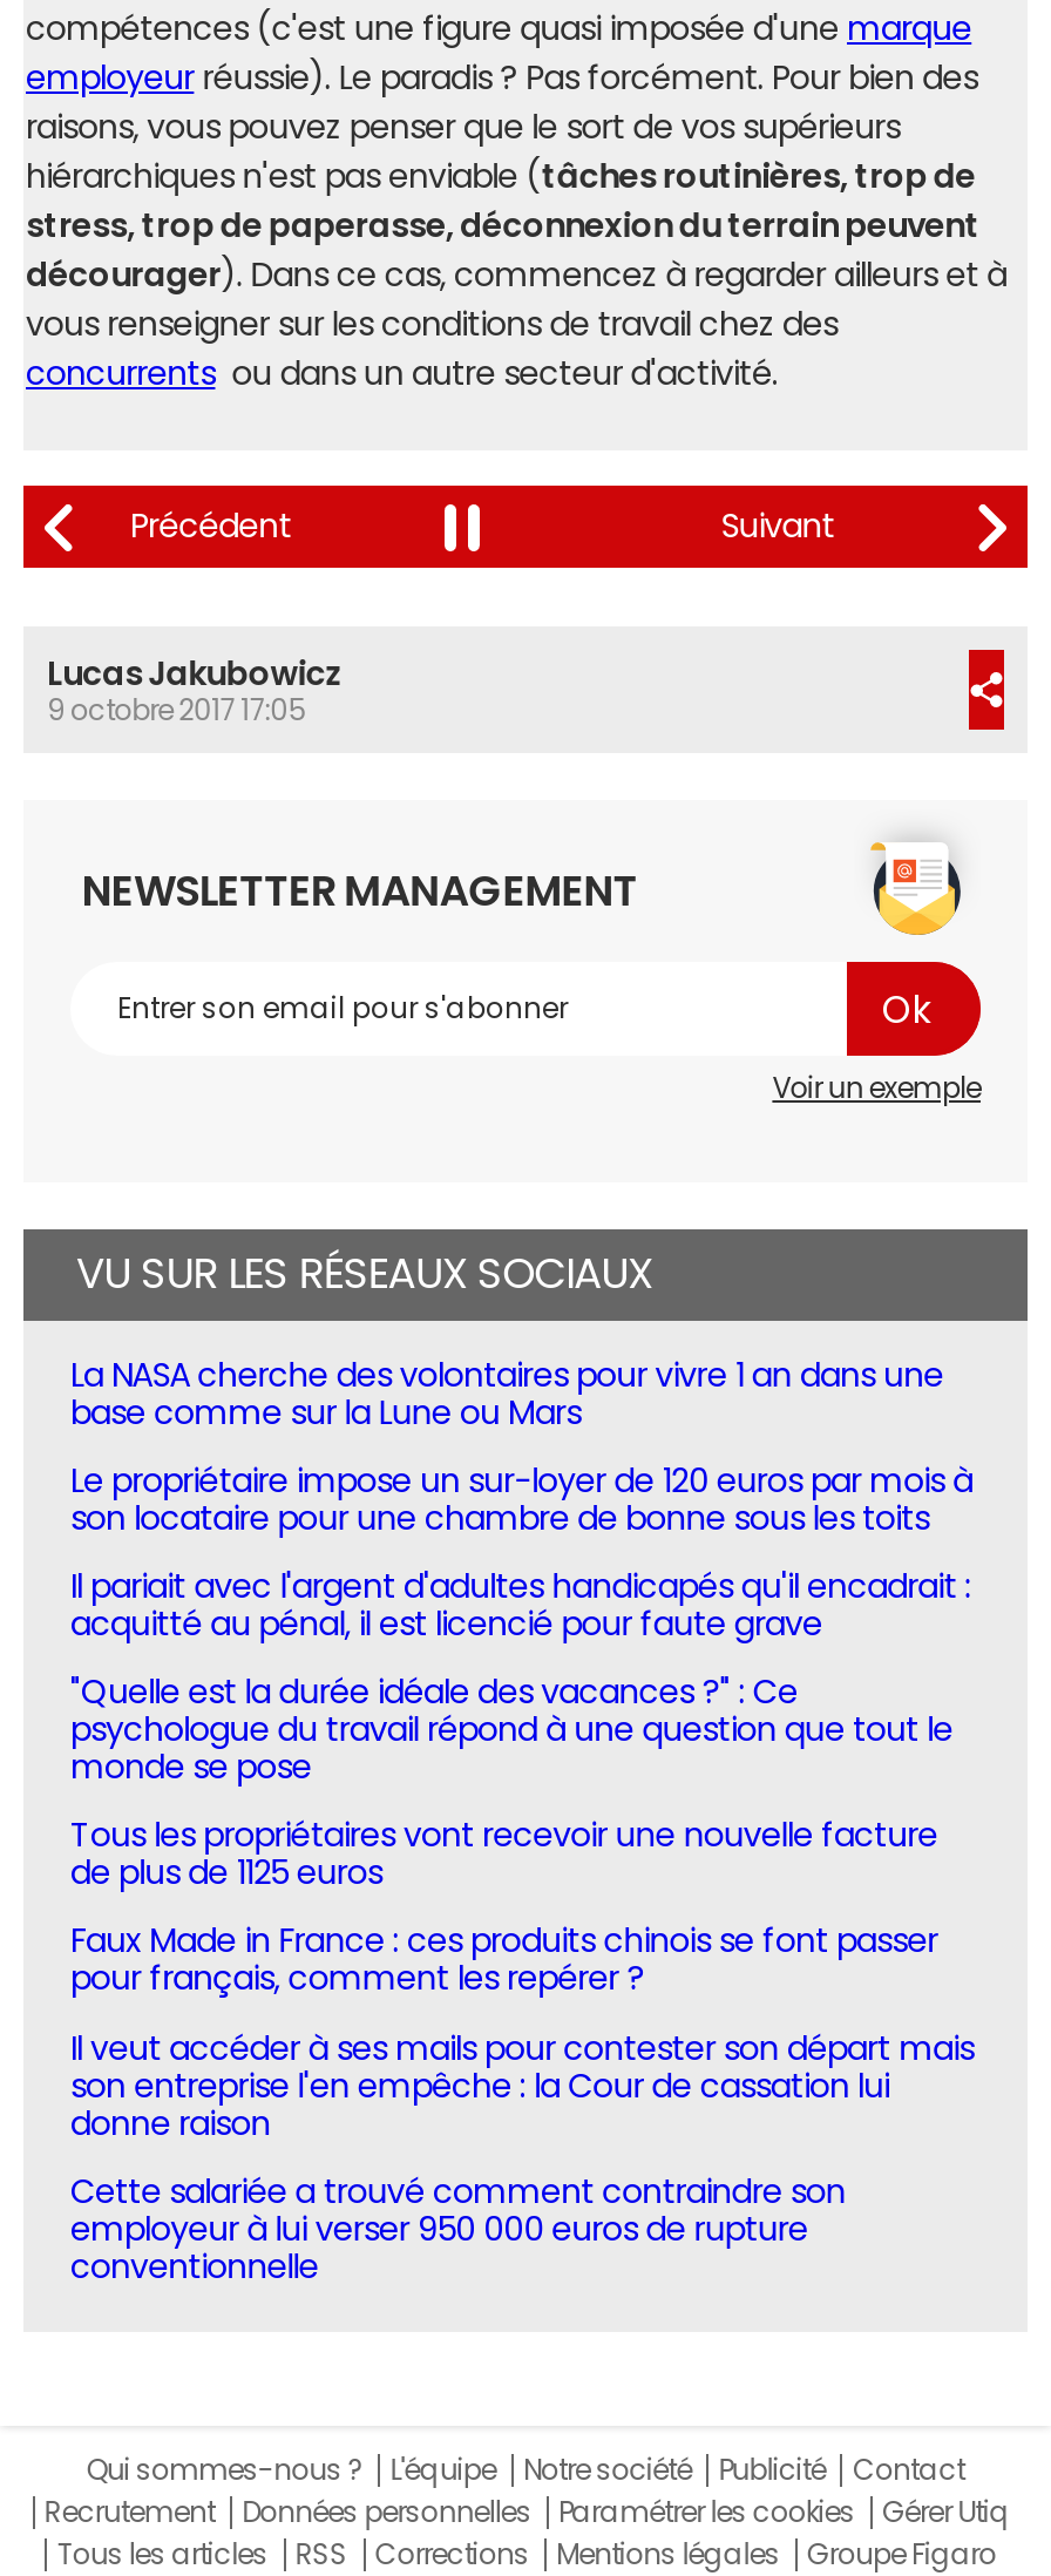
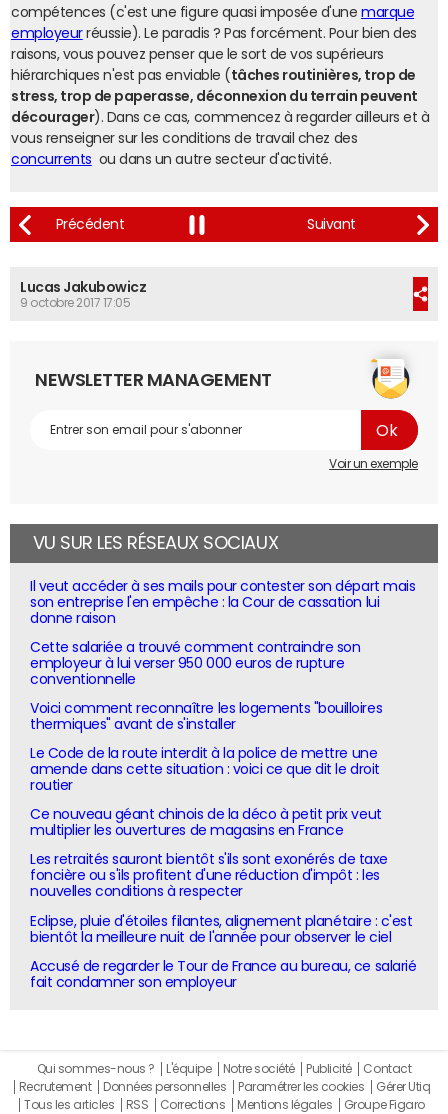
[70,1358,973,1995] La NASA cherche des volontaires pour vivre 1 an dans une | base comme sur la Lune ou Mars | Le propriétaire impose un sur-loyer de 120 euros par mois à | son locataire pour une chambre de bonne sous les toits | Il pariait avec l'argent d'adultes handicapés qu'il encadrait : | acquitté au pénal, il est licencié pour faute grave | "Quelle est la durée idéale des vacances ?" : Ce | psychologue du travail répond à une question que tout le | monde se pose | Tous les propriétaires vont recevoir une nouvelle facture | de plus de 1125 euros | Faux Made in France : ces produits chinois se font passer | pour français, comment les repérer ? -> none
moved [70,2031,974,2282] -> [30,579,415,686]: Il veut accéder à ses mails pour contester son départ mais | son entreprise l'en empêche : la Cour de cassation lui | donne raison | Cette salariée a trouvé comment contraindre son | employeur à lui verser 950 000 euros de rupture | conventionnelle
none -> [30,701,416,989] Voici comment reconnaître les logements "bouilloires | thermiques" avant de s'installer | Le Code de la route interdit à la police de mettre une | amende dans cette situation : voici ce que dit le droit | routier | Ce nouveau géant chinois de la déco à petit prix veut | multiplier les ouvertures de magasins en France | Les retraités sauront bientôt s'ils sont exonérés de taxe | foncière ou s'ils profitent d'une réduction d'impôt : les | nouvelles conditions à respecter | Eclipse, pluie d'étoiles filantes, alignement planétaire : c'est | bientôt la meilleure nuit de l'année pour observer le ciel | Accusé de regarder le Tour de France au bureau, ce salarié | fait condamner son employeur

